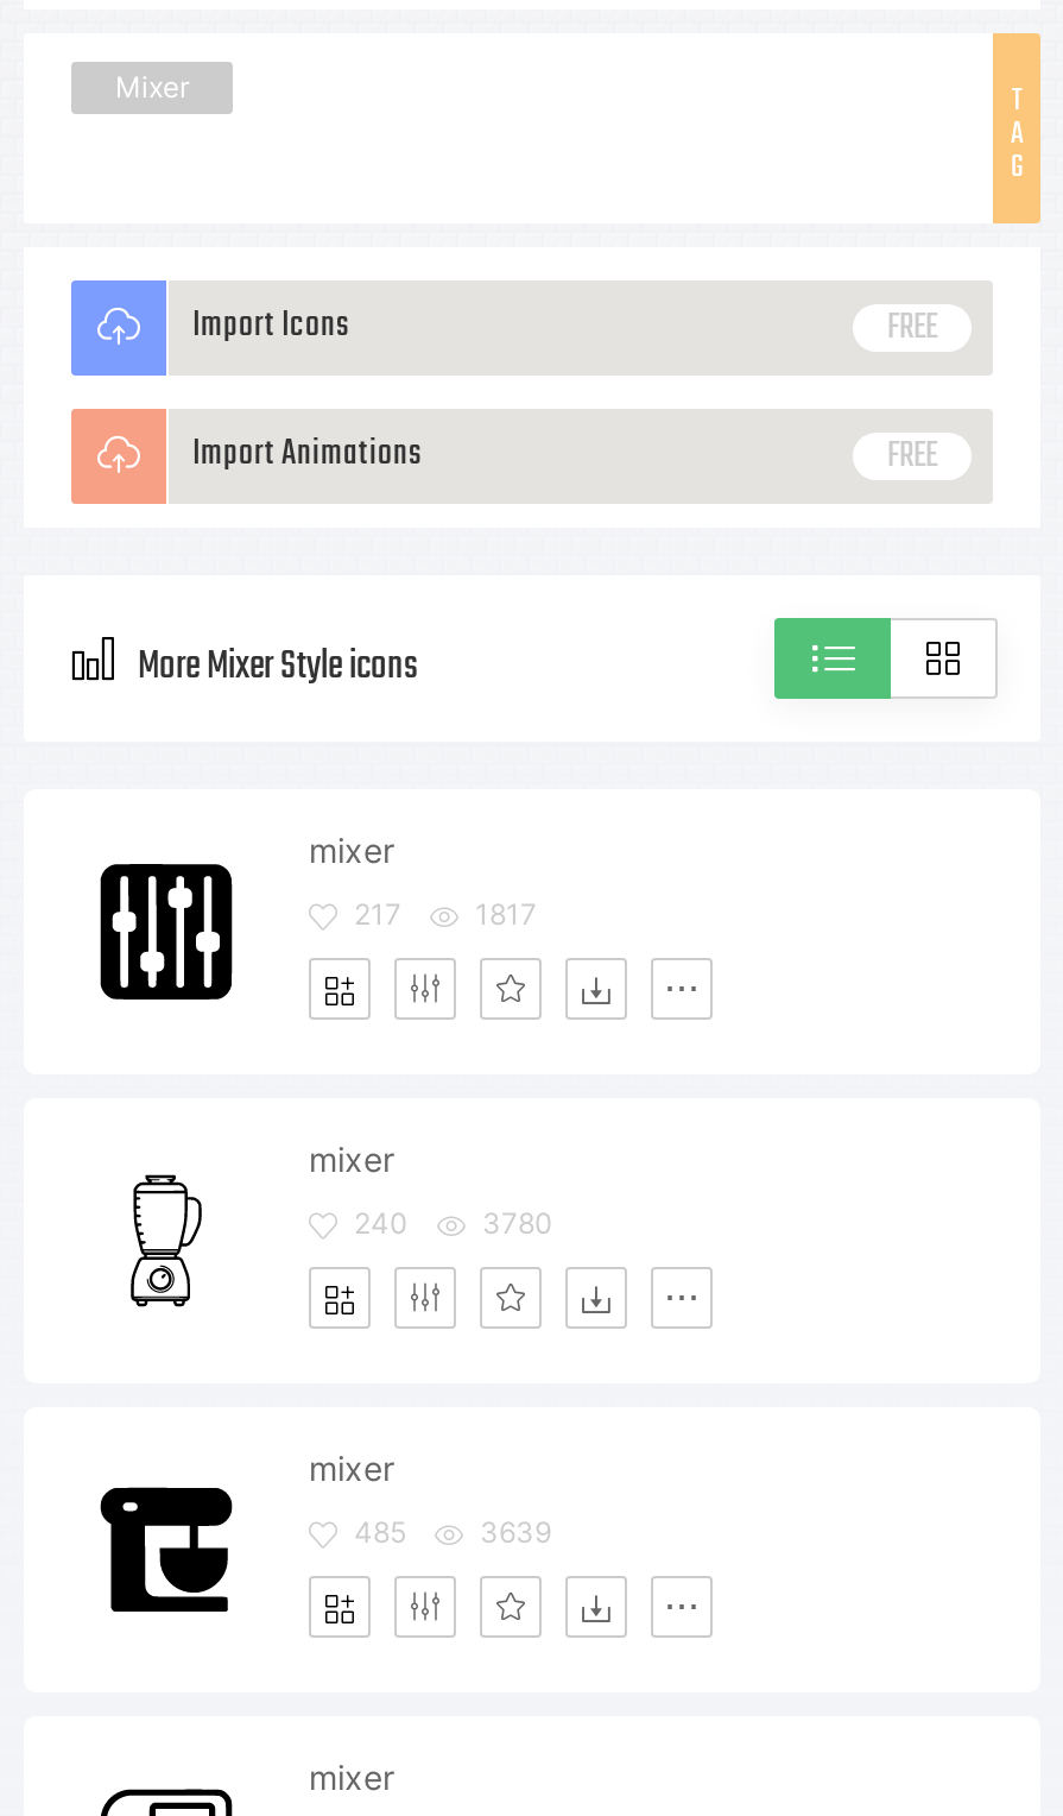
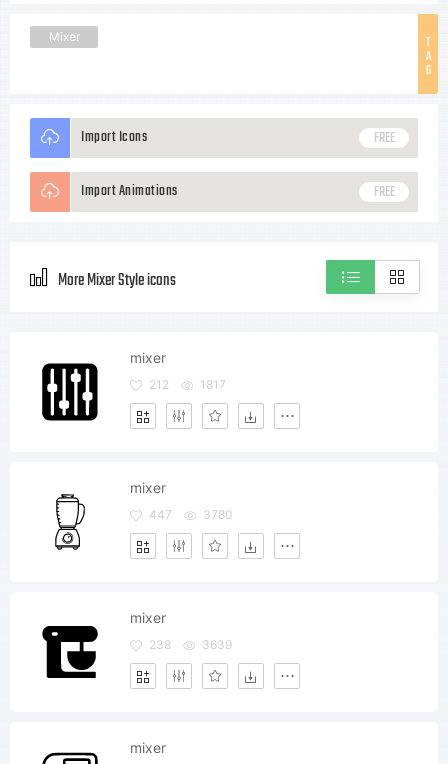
[354,896,401,932] 217 -> [149,377,169,392] 212
[354,1205,409,1241] 240 -> [149,507,172,522] 447
[354,1514,406,1550] 485 -> [149,637,171,652] 238

